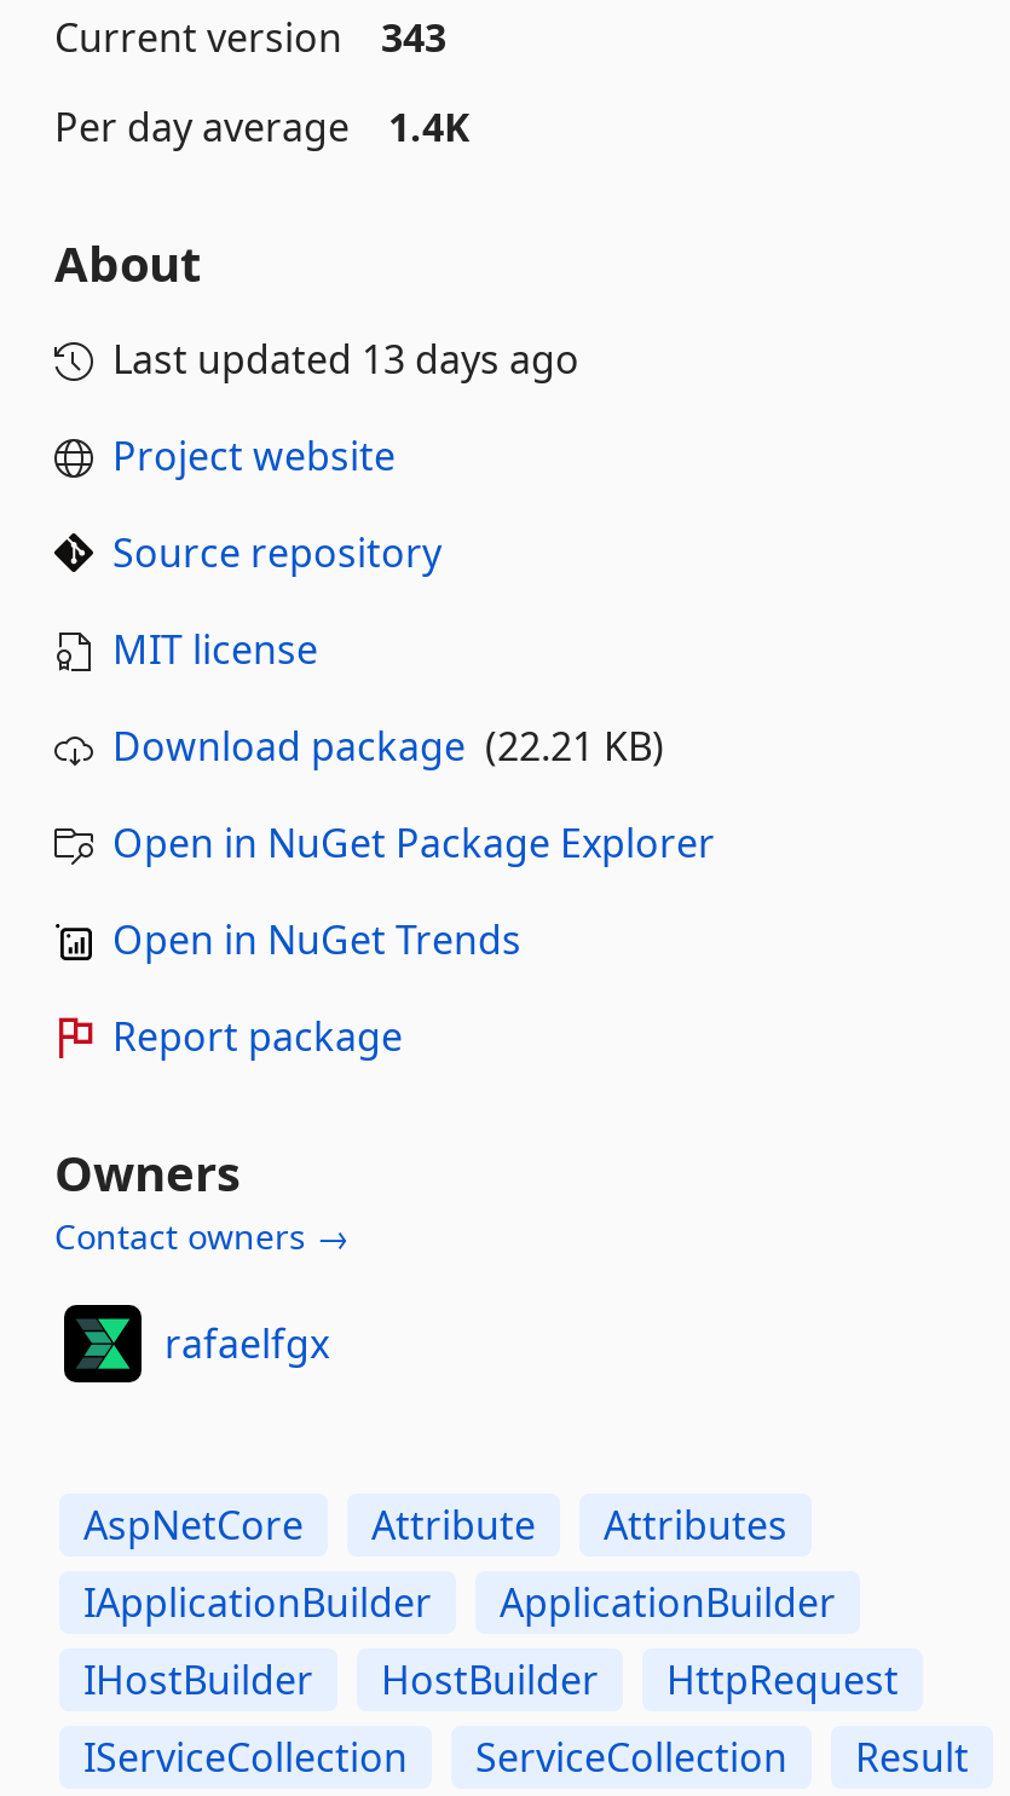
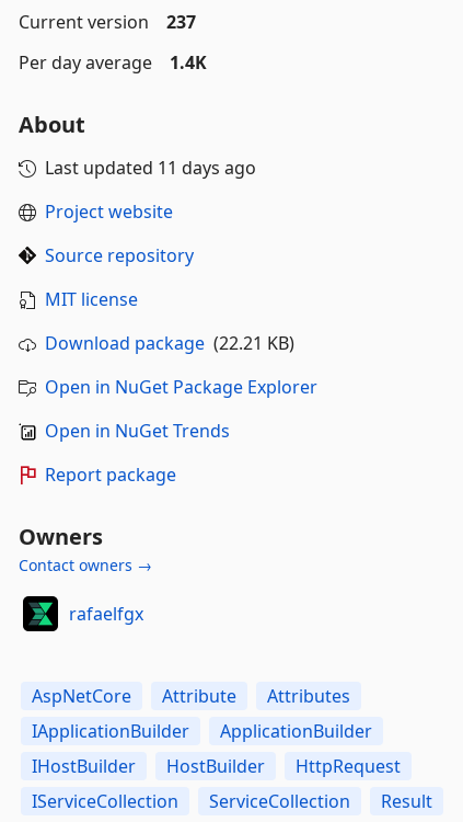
[54,11,446,64] Current version 343 -> [19,10,196,34] Current version 237
[112,333,579,386] Last updated 13 days ago -> [45,156,256,180] Last updated 11 days ago

